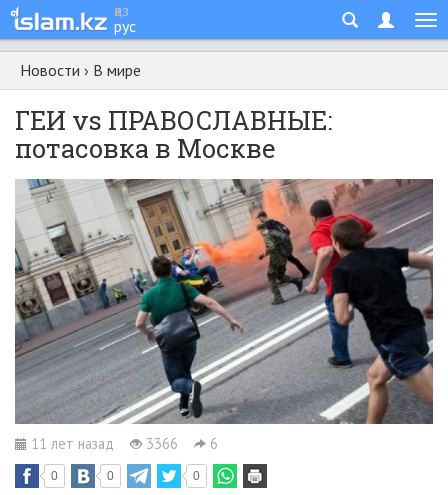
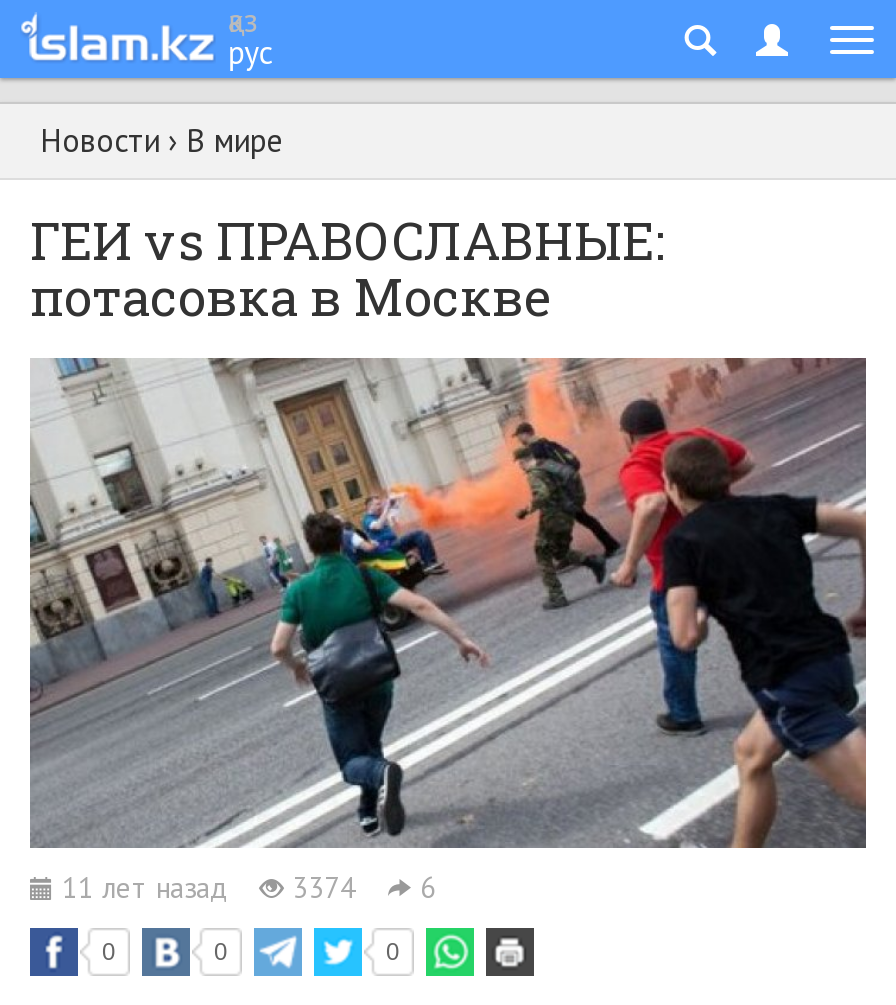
[27,434,218,453] 11 лет назад 3366 6 -> [54,869,436,907] 11 лет назад 3374 6

